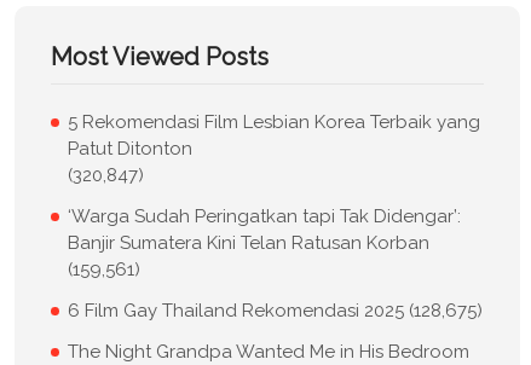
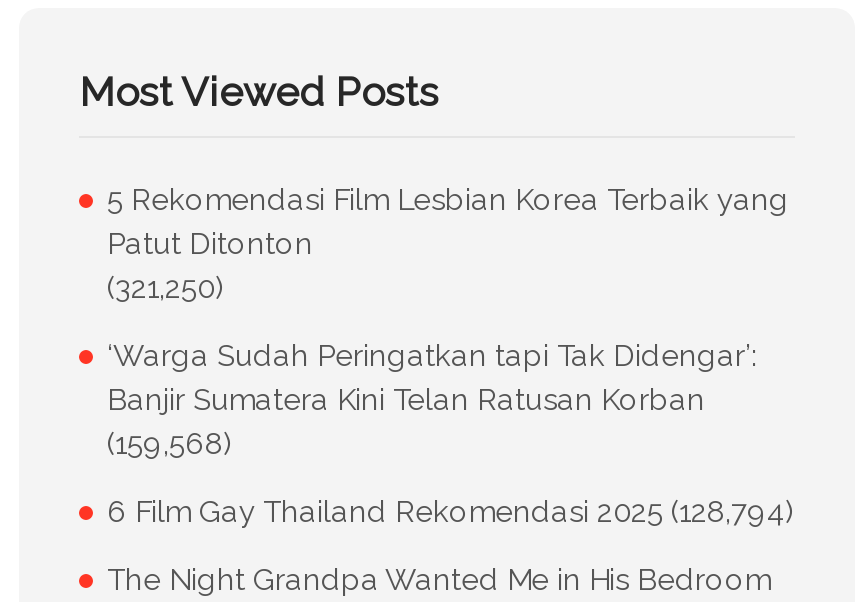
[68,164,144,186] (320,847) -> [107,269,225,305] (321,250)
[68,258,140,280] (159,561) -> [107,425,233,461] (159,568)
[68,299,483,321] 6 Film Gay Thailand Rekomendasi 2025 (128,675) -> [107,493,795,529] 6 Film Gay Thailand Rekomendasi 2025 (128,794)

